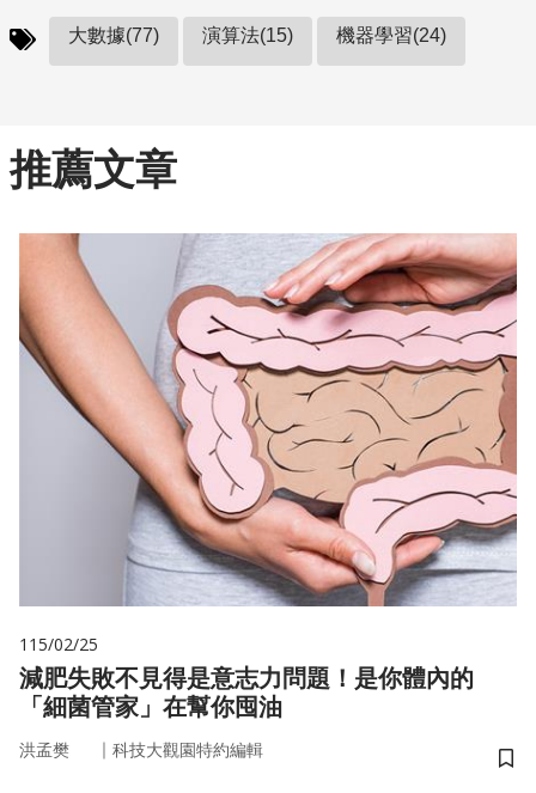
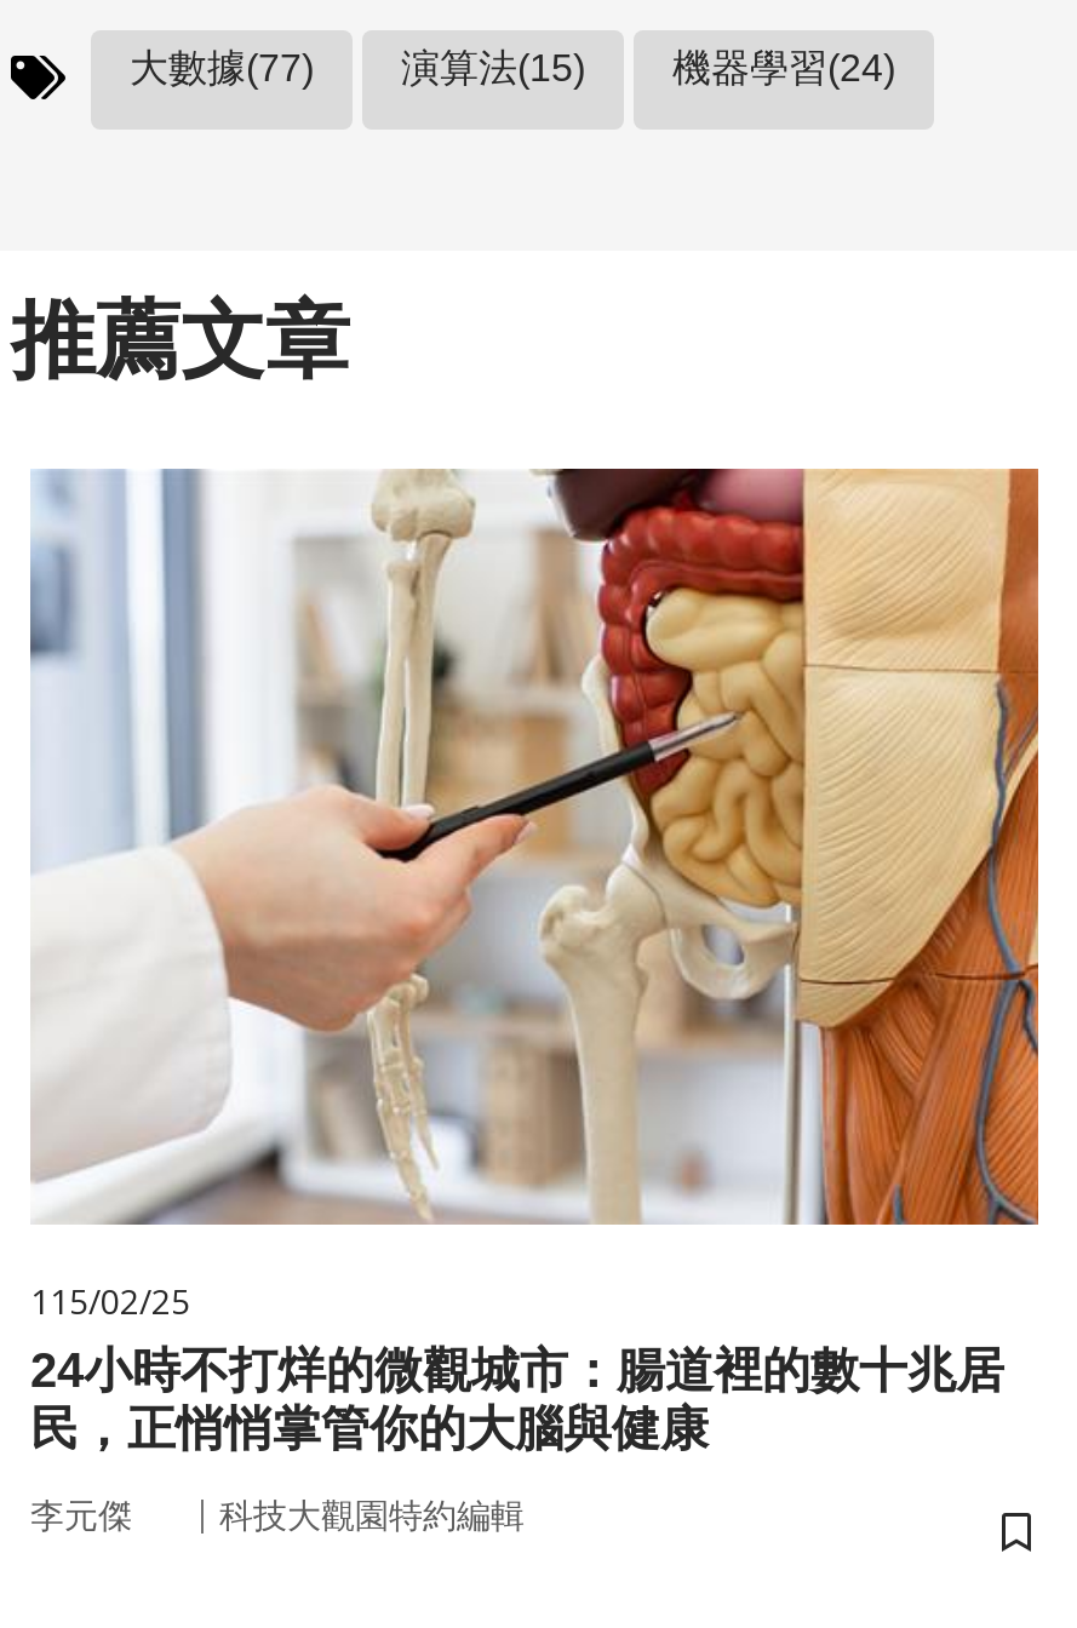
[18,232,518,608] [image] -> [28,466,1041,1227] [image]
[19,665,474,720] 減肥失敗不見得是意志力問題！是你體內的 | 「細菌管家」在幫你囤油 -> [30,1343,1004,1455] 24小時不打烊的微觀城市：腸道裡的數十兆居 | 民，正悄悄掌管你的大腦與健康
[19,740,69,760] 洪孟樊 -> [30,1496,132,1535] 李元傑

